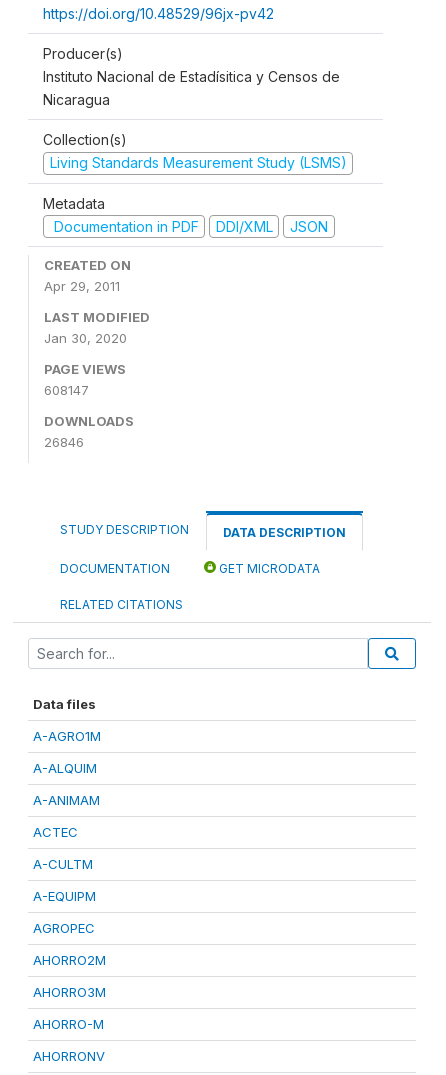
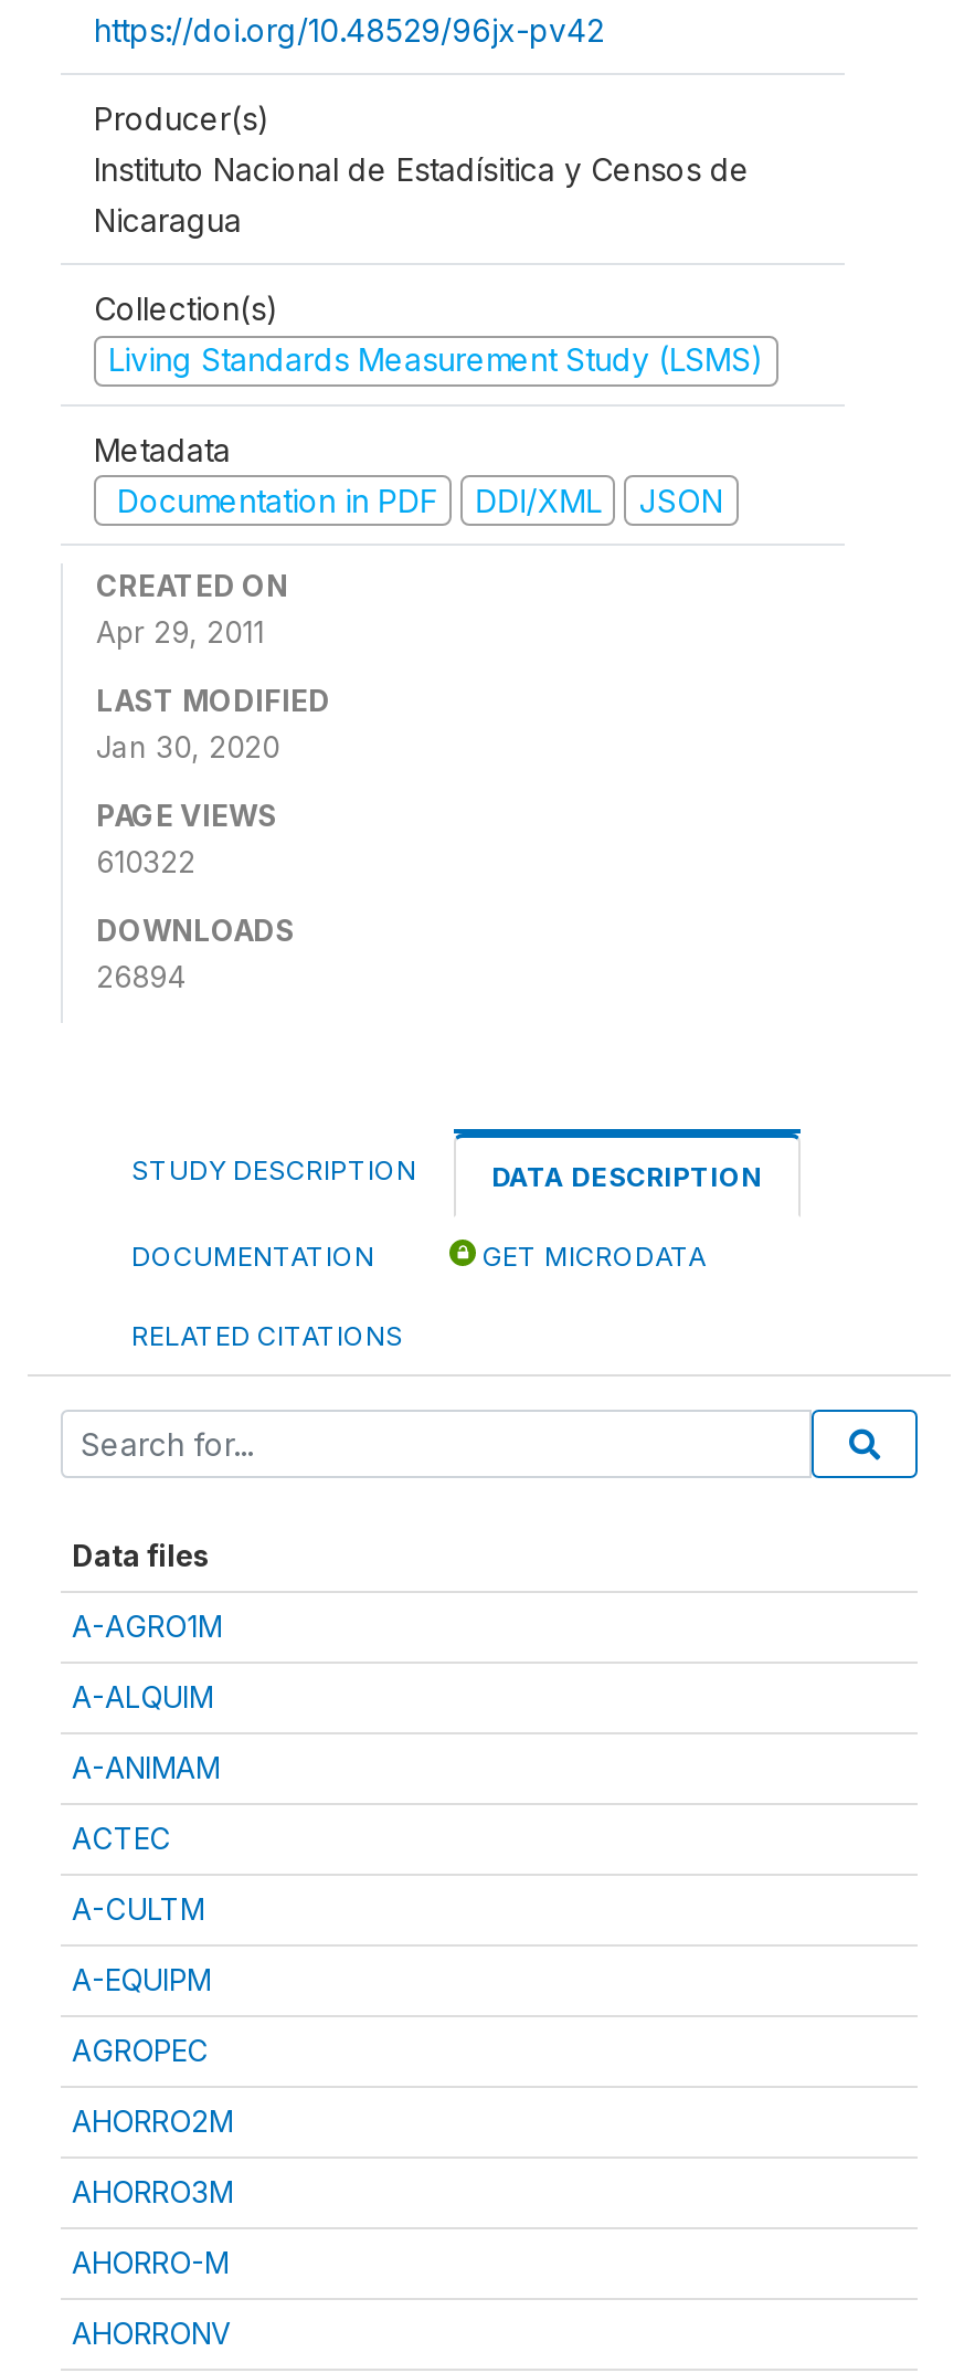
[44,382,89,398] 608147 -> [96,844,195,879] 610322
[44,434,84,450] 26846 -> [96,959,184,994] 26894

